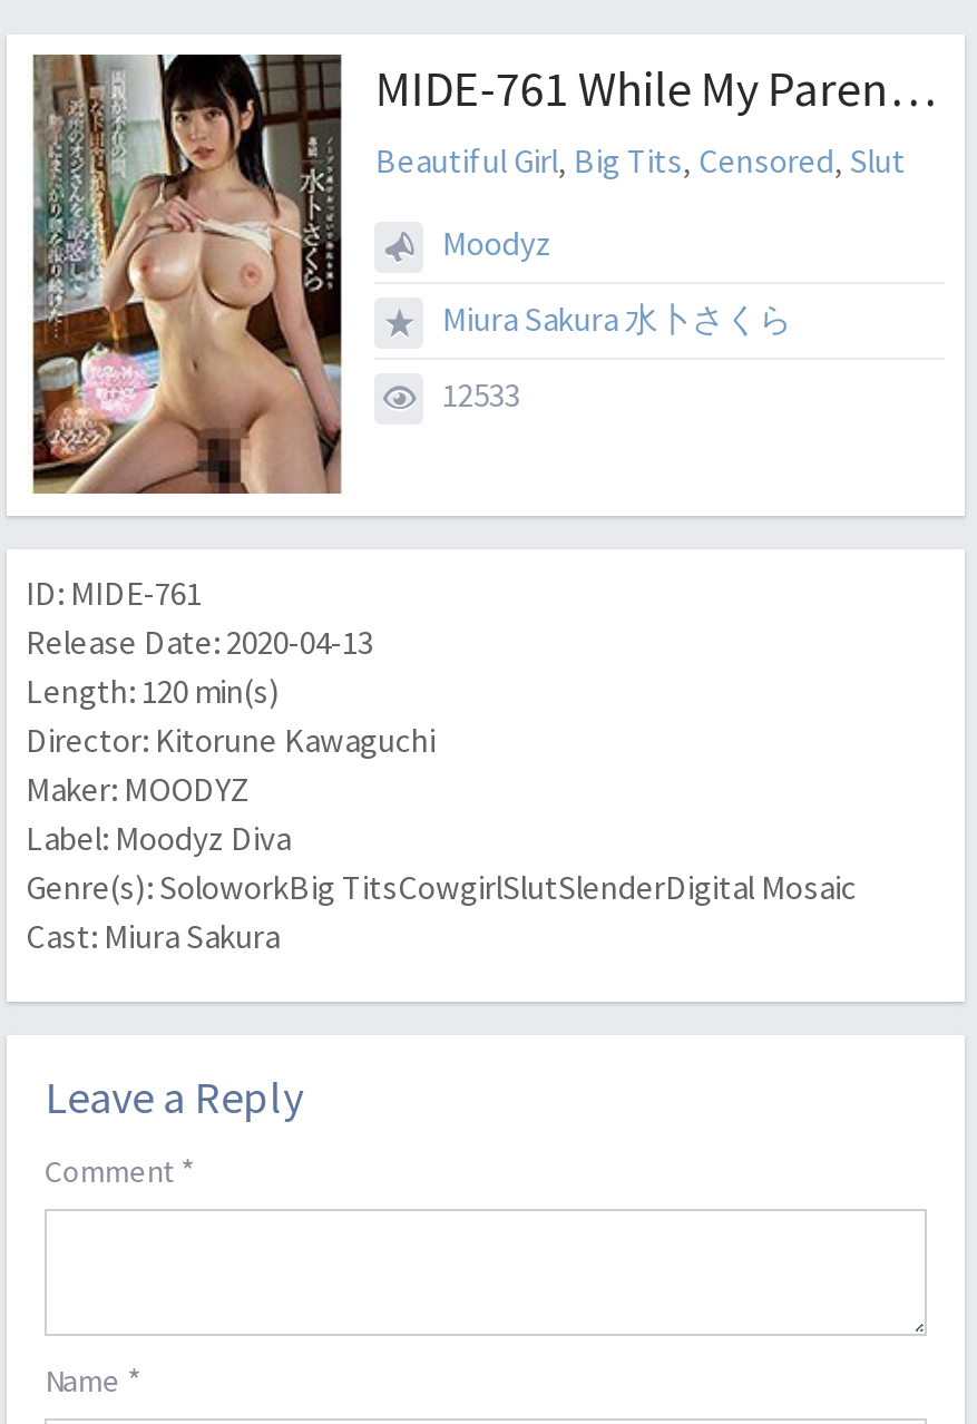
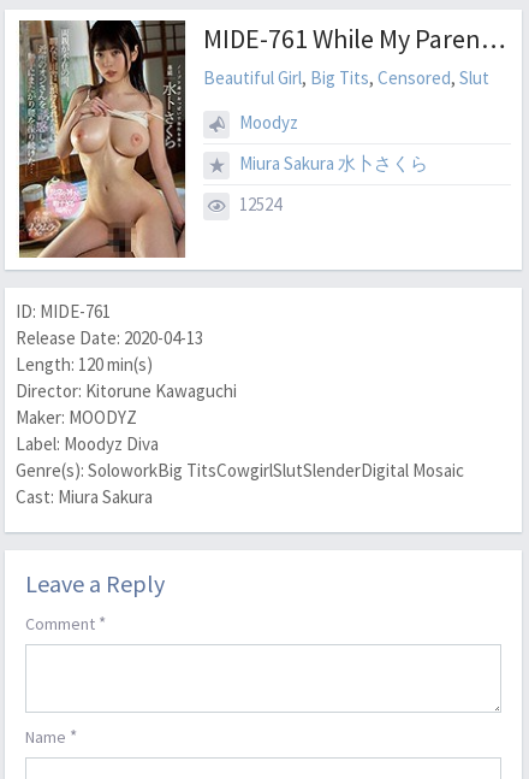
[442,373,520,416] 12533 -> [240,193,282,216] 12524

